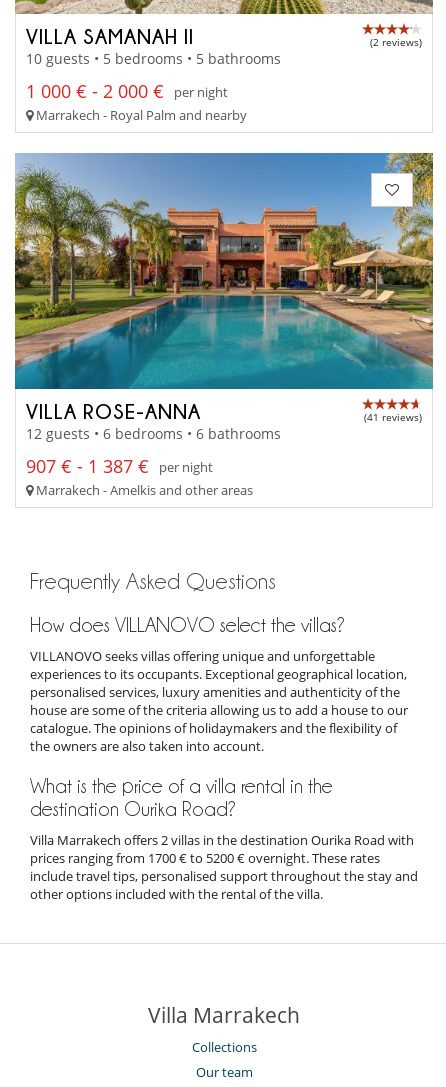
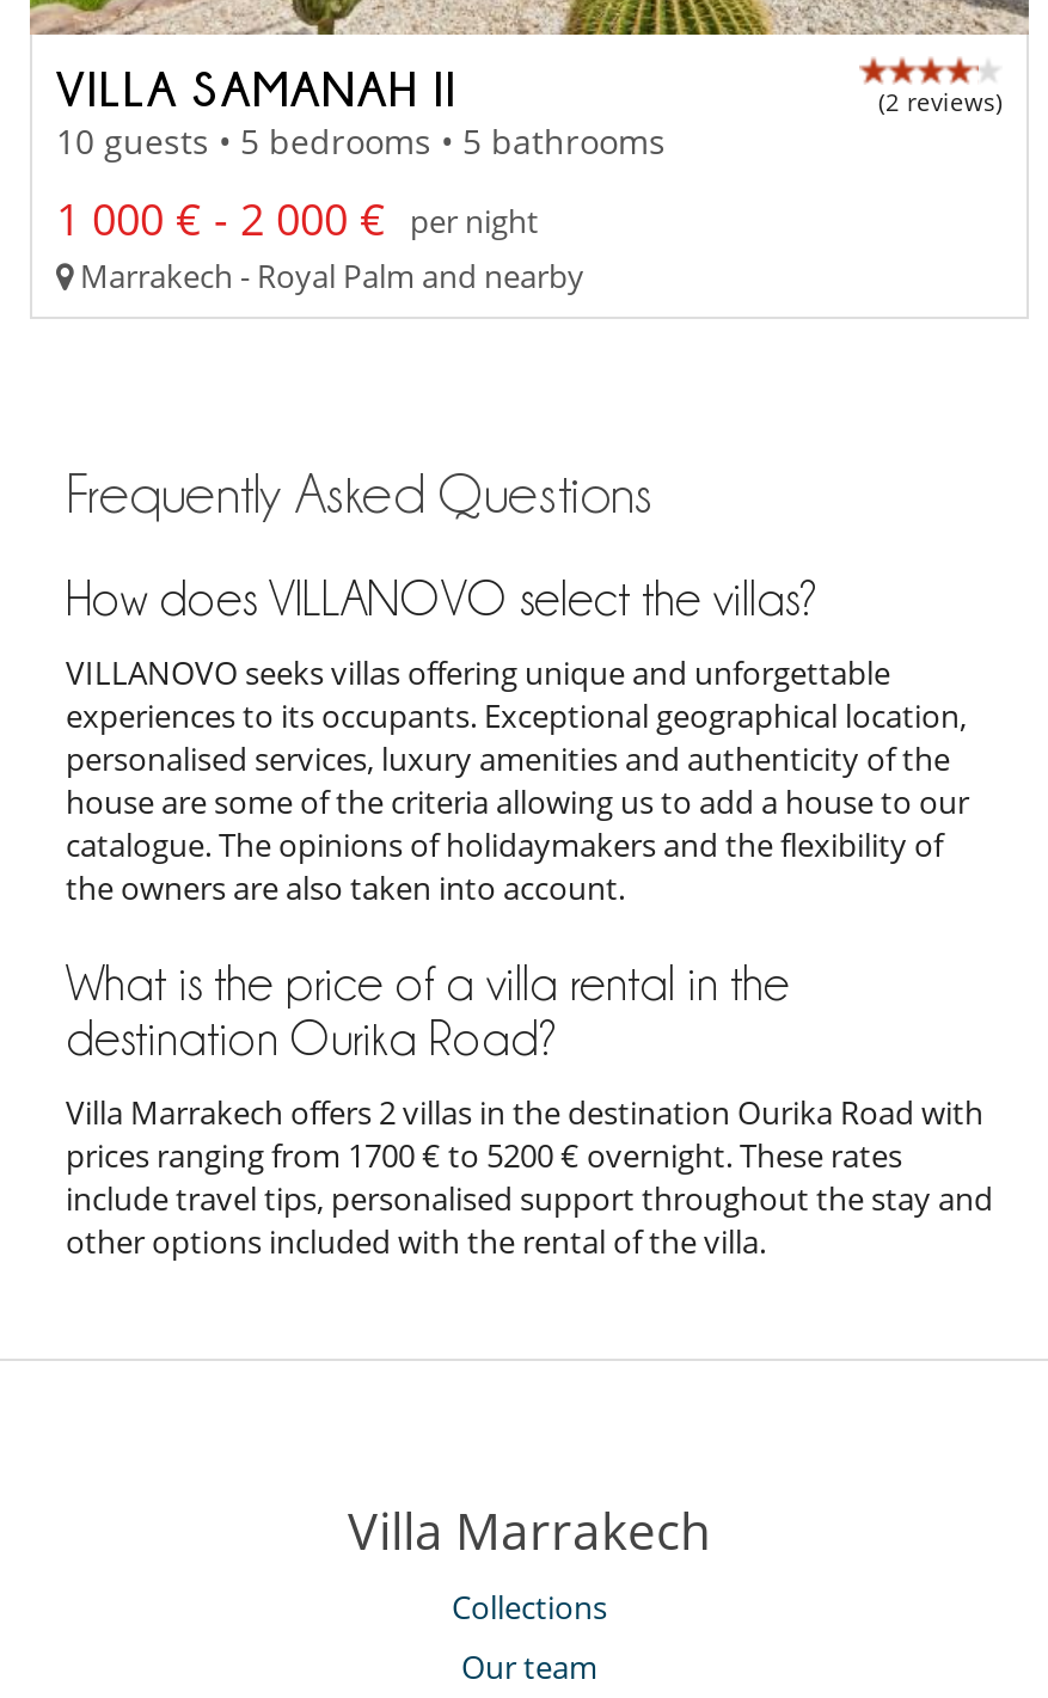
[14,152,434,499] [image] | VILLA ROSE-ANNA | (41 reviews) | 12 guests • 6 bedrooms • 6 bathrooms | 907 € - 1 387 € per night | Marrakech - Amelkis and other areas -> none

